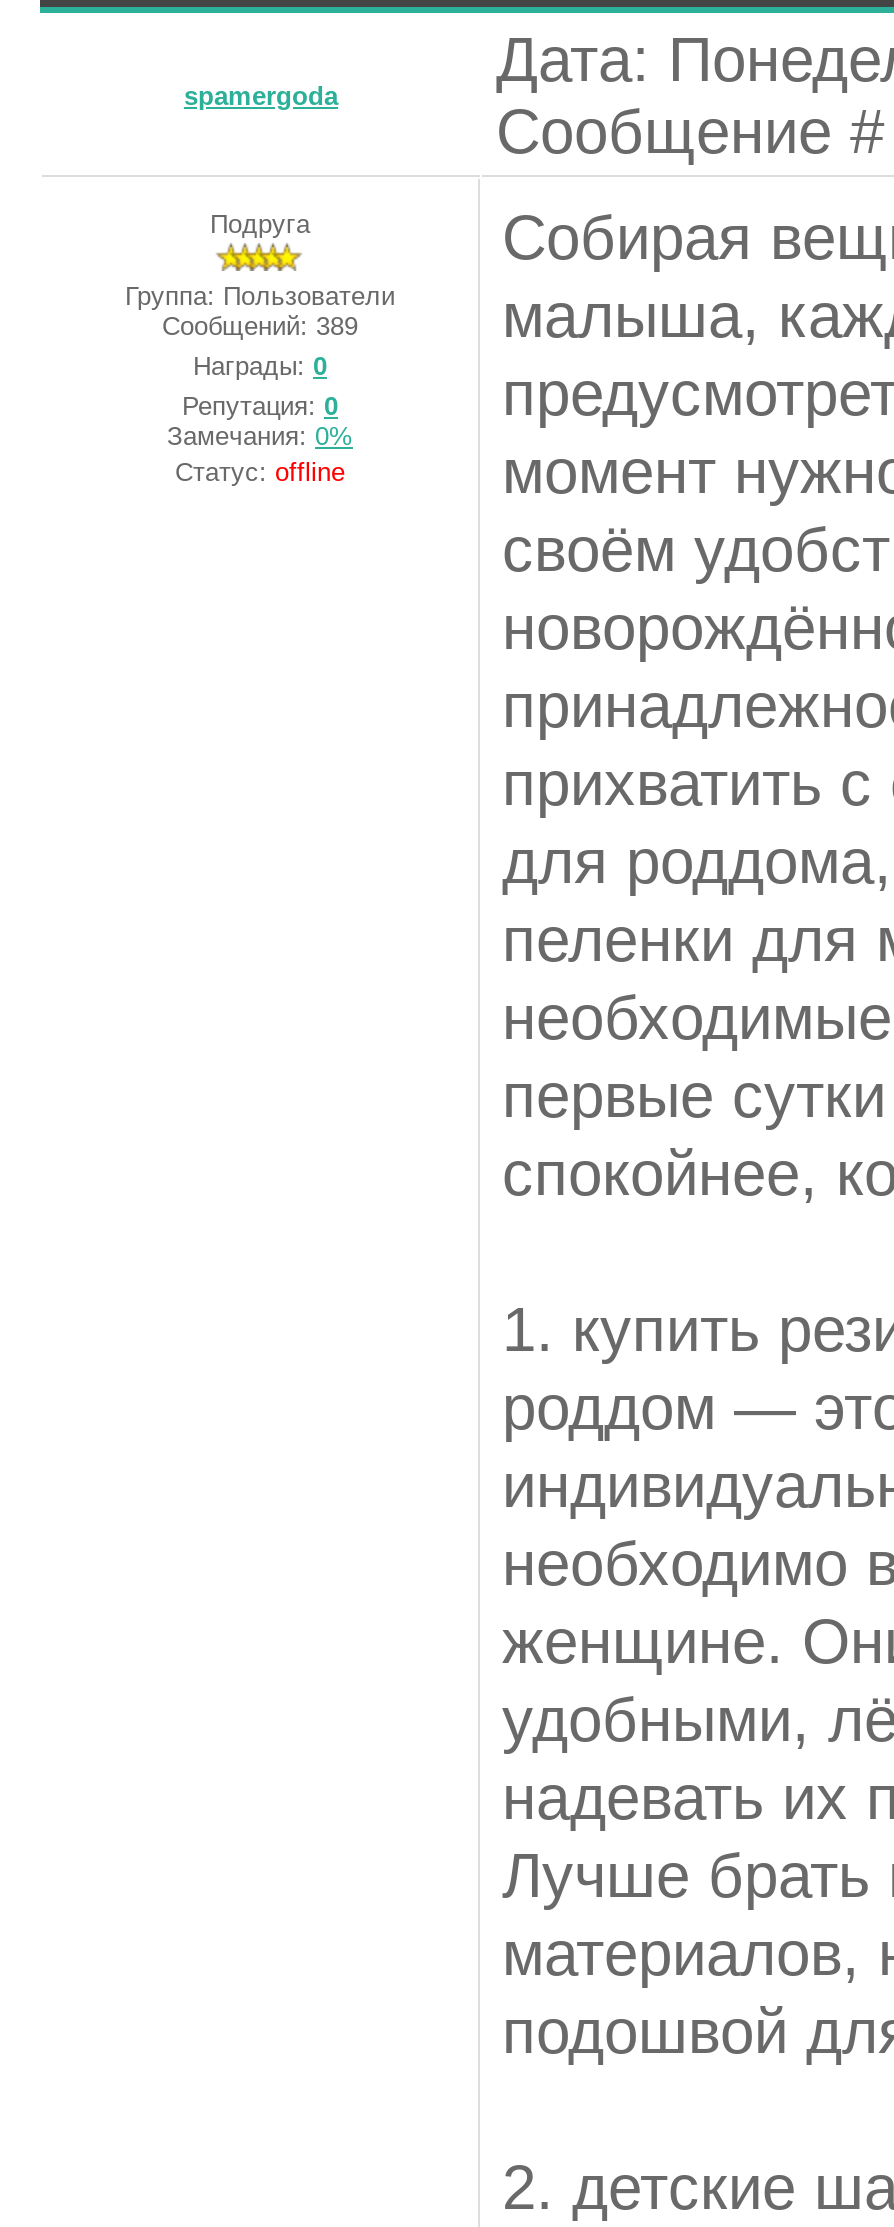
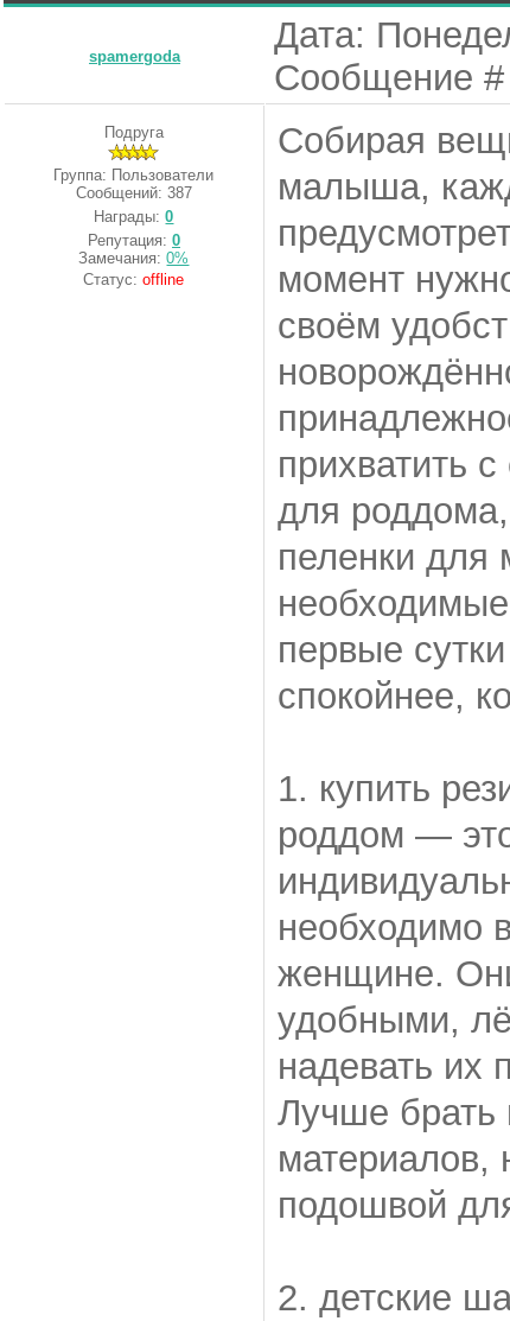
[162,310,358,340] Сообщений: 389 -> [76,183,192,201] Сообщений: 387

